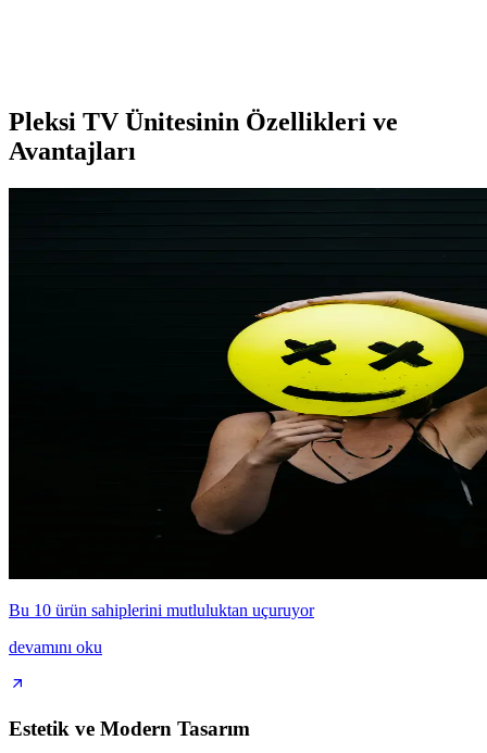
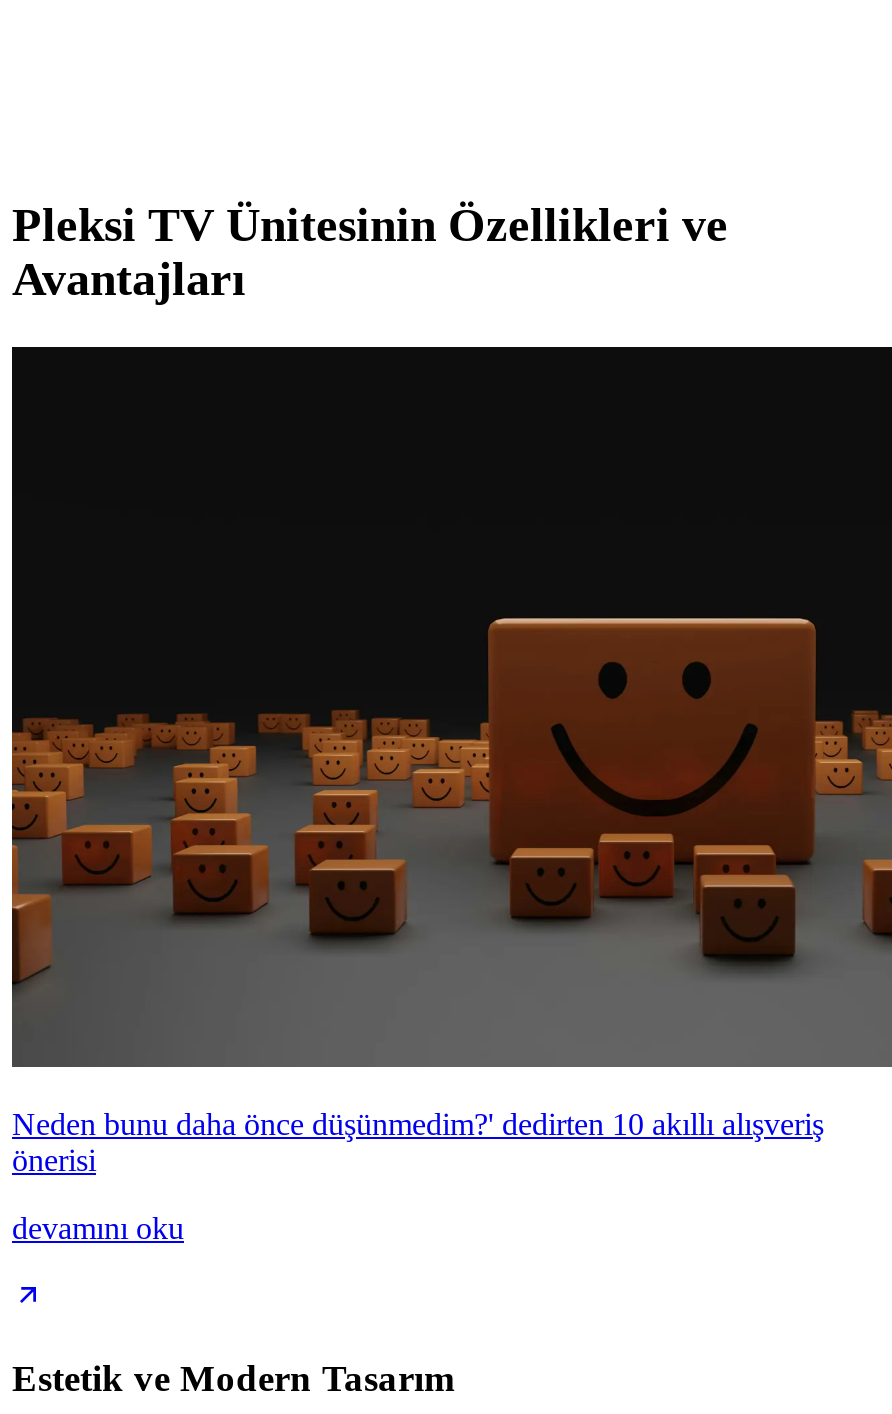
[8,290,484,619] [image] | Bu 10 ürün sahiplerini mutluluktan uçuruyor -> [10,573,886,1177] [image] | Neden bunu daha önce düşünmedim?' dedirten 10 akıllı alışveriş | önerisi

